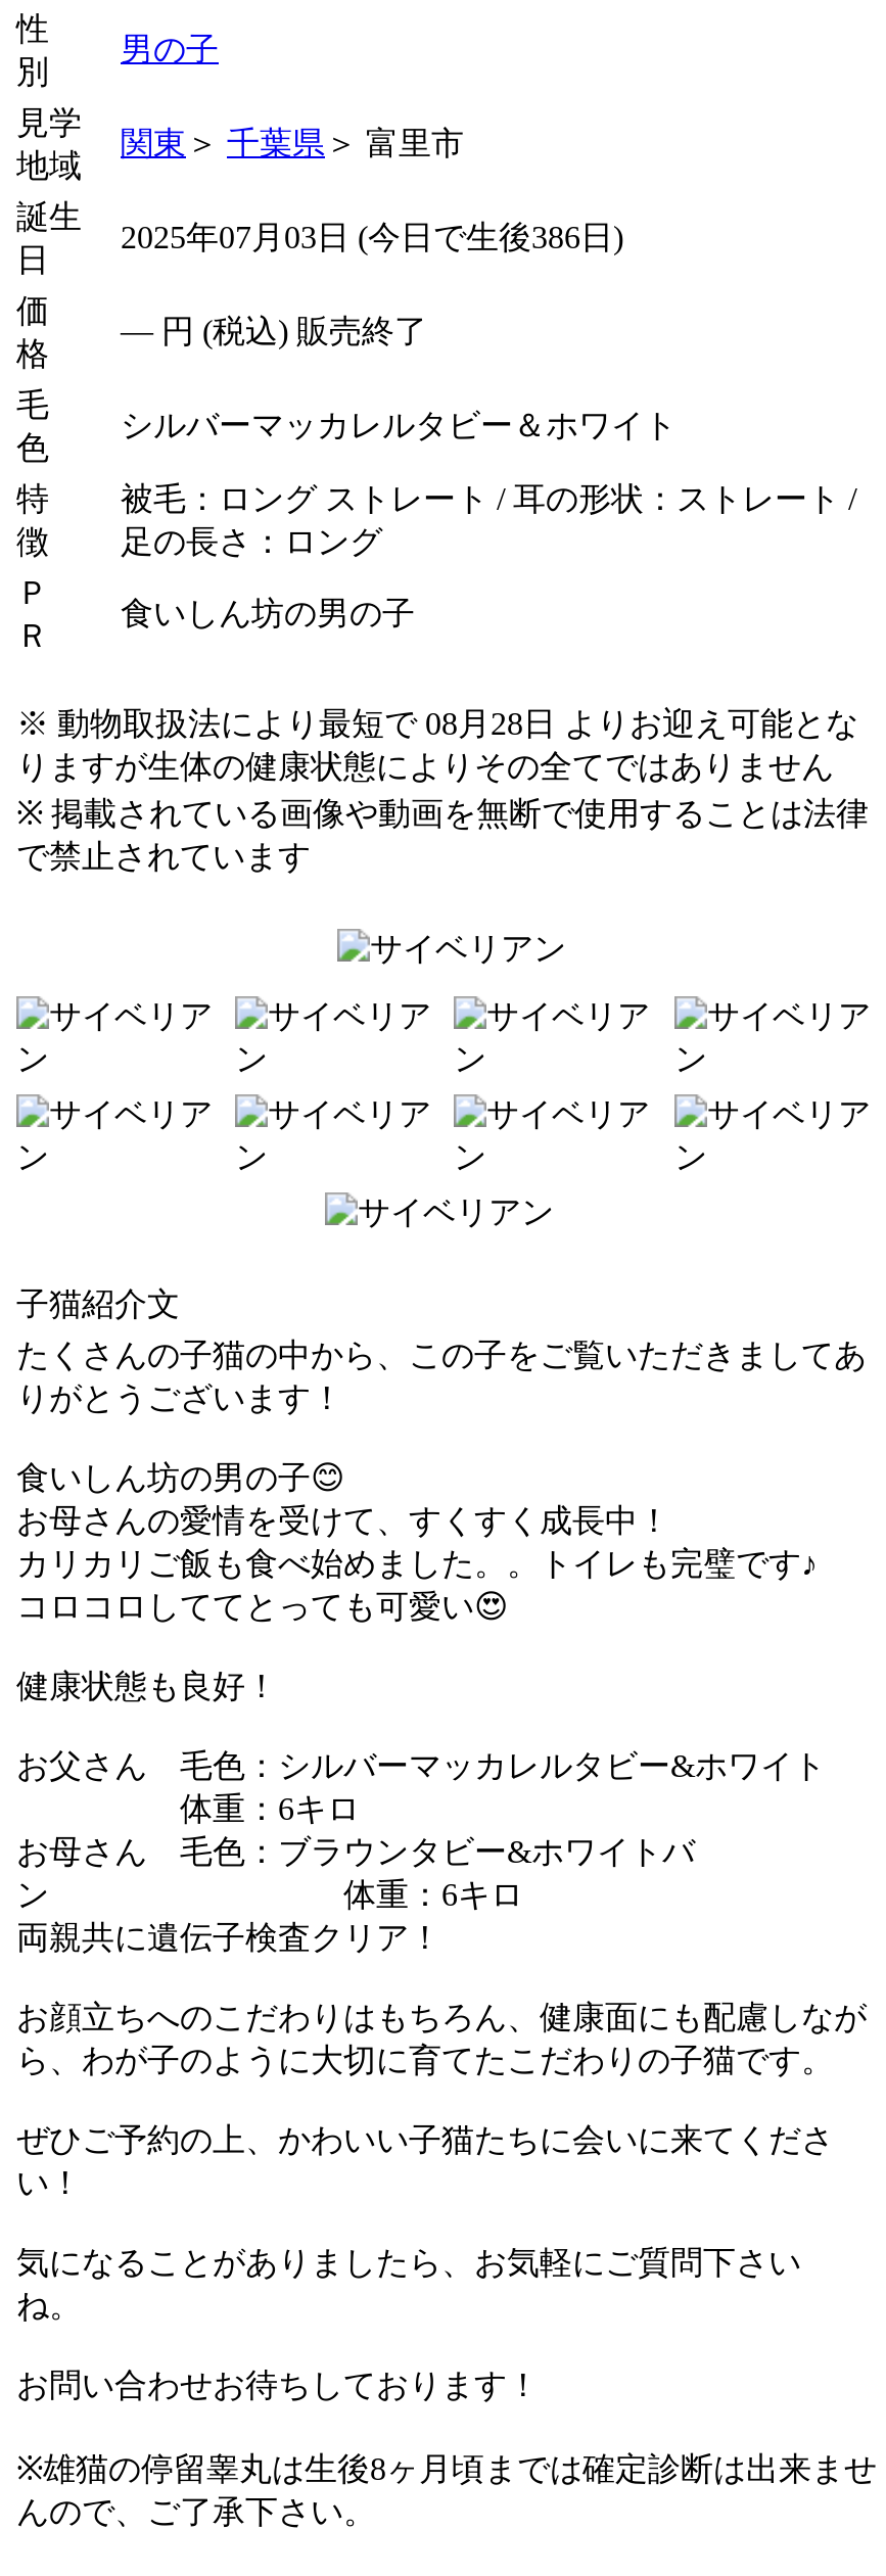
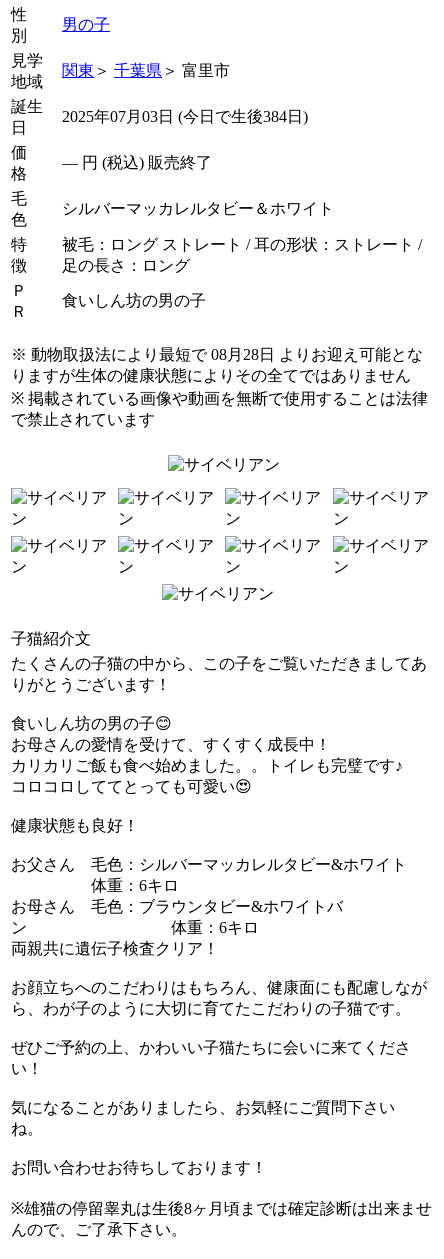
[121,219,623,254] 2025年07月03日 (今日で生後386日) -> [62,108,308,125] 2025年07月03日 (今日で生後384日)

